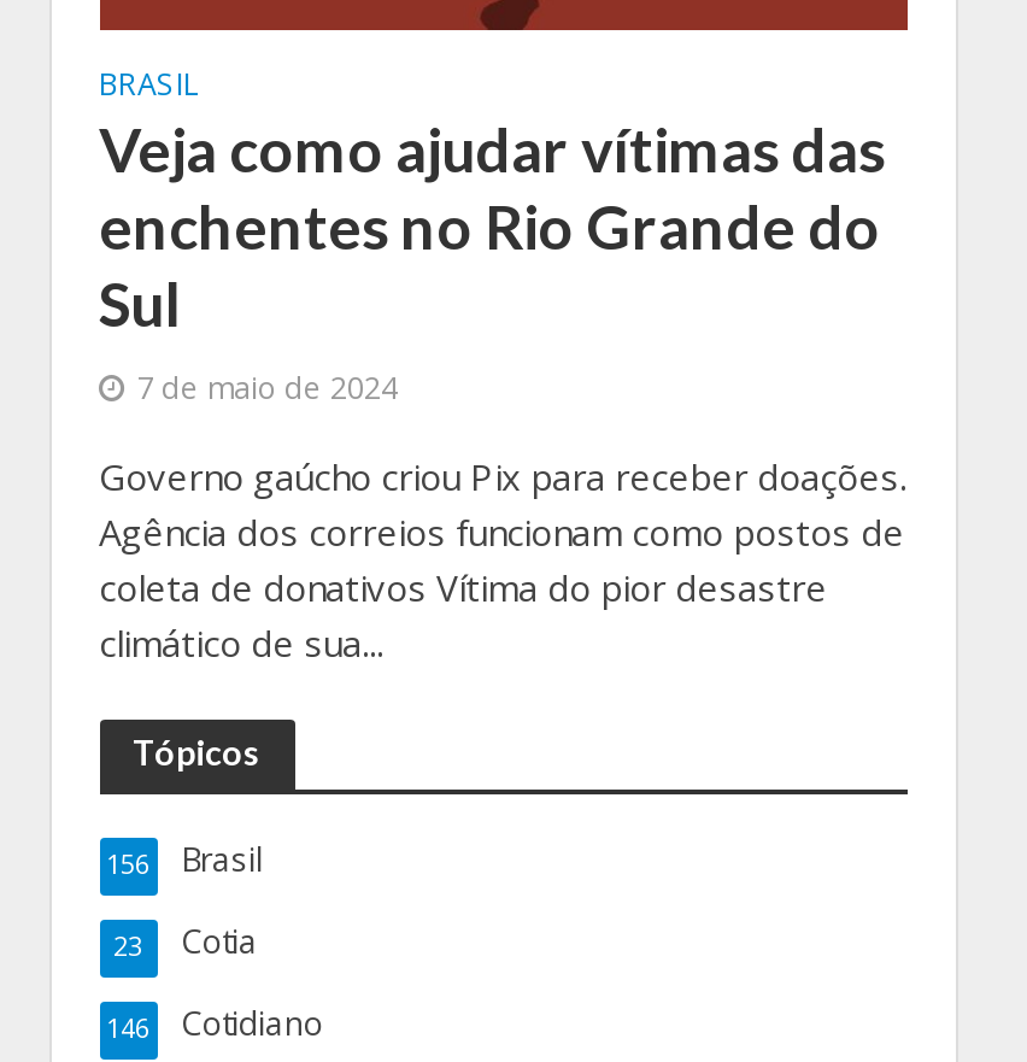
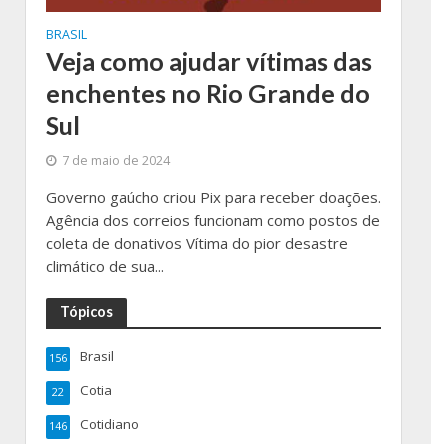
[113,919,258,963] 23 Cotia -> [51,381,111,399] 22 Cotia

